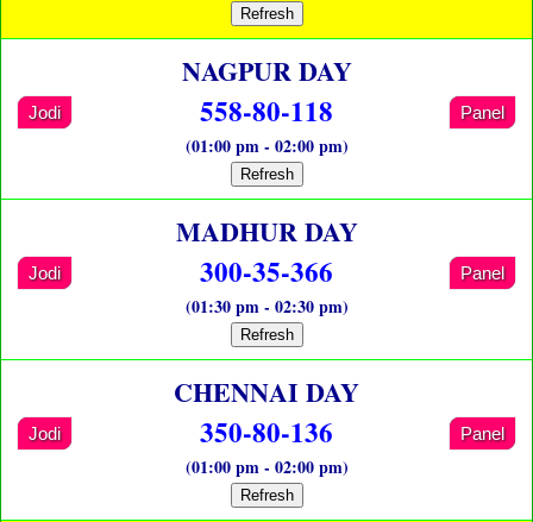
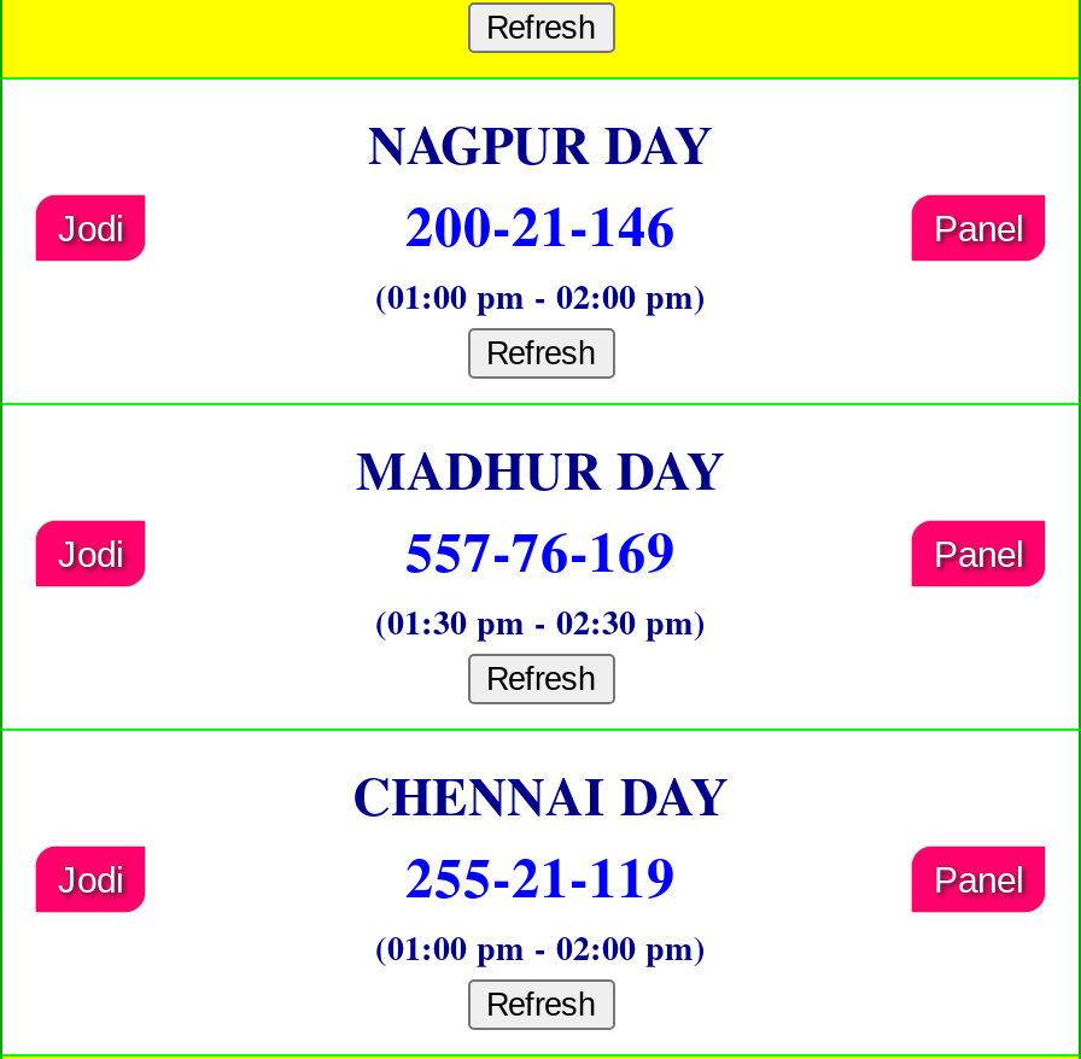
[200,90,333,131] 558-80-118 -> [405,183,676,265] 200-21-146
[200,251,333,291] 300-35-366 -> [405,509,676,591] 557-76-169
[200,411,333,452] 350-80-136 -> [405,834,676,916] 255-21-119

